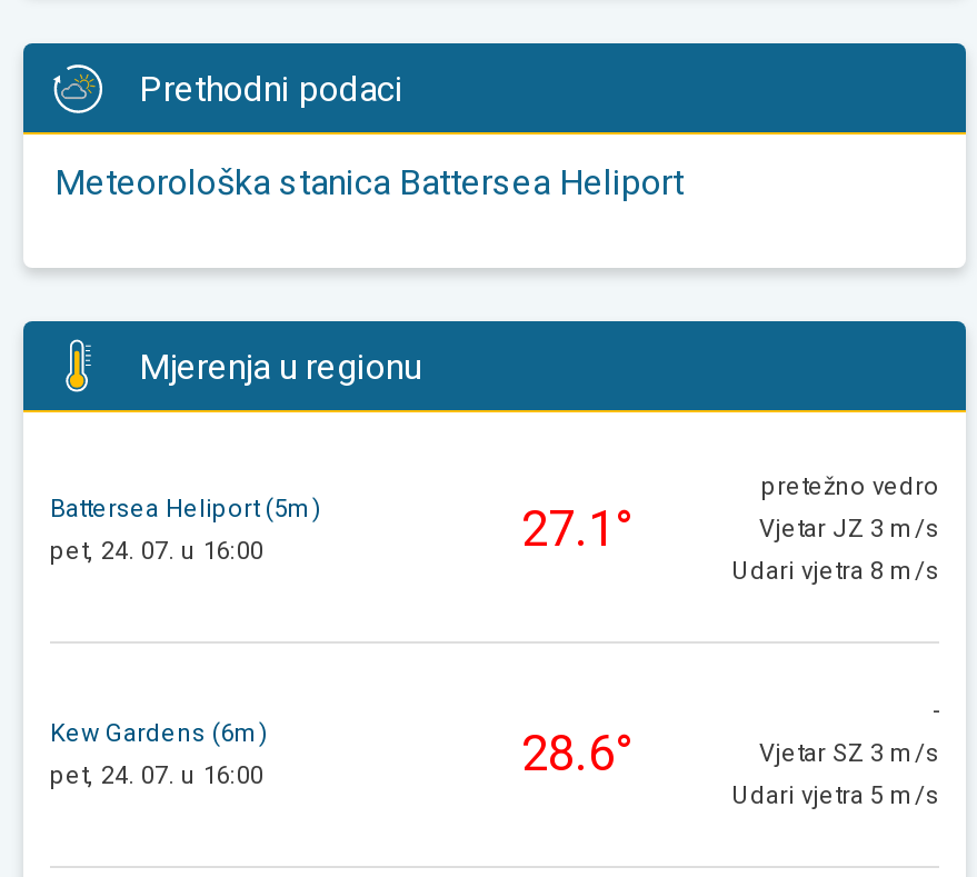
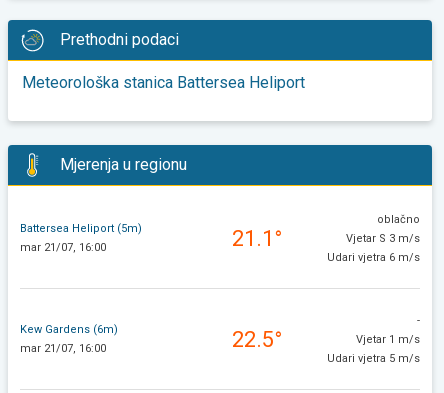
[761,473,939,502] pretežno vedro -> [377,213,420,226] oblačno
[50,502,632,565] pet, 24. 07. u 16:00 | 27.1° -> [20,226,282,254] mar 21/07, 16:00 | 21.1°
[759,515,939,544] Vjetar JZ 3 m/s -> [346,232,420,245] Vjetar S 3 m/s
[732,557,939,586] Udari vjetra 8 m/s -> [327,251,420,264] Udari vjetra 6 m/s
[50,726,632,790] pet, 24. 07. u 16:00 | 28.6° -> [20,327,282,355] mar 21/07, 16:00 | 22.5°
[759,740,939,769] Vjetar SZ 3 m/s -> [356,333,420,346] Vjetar 1 m/s

